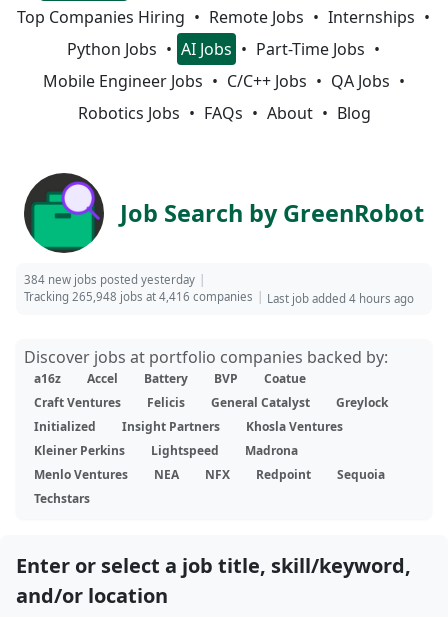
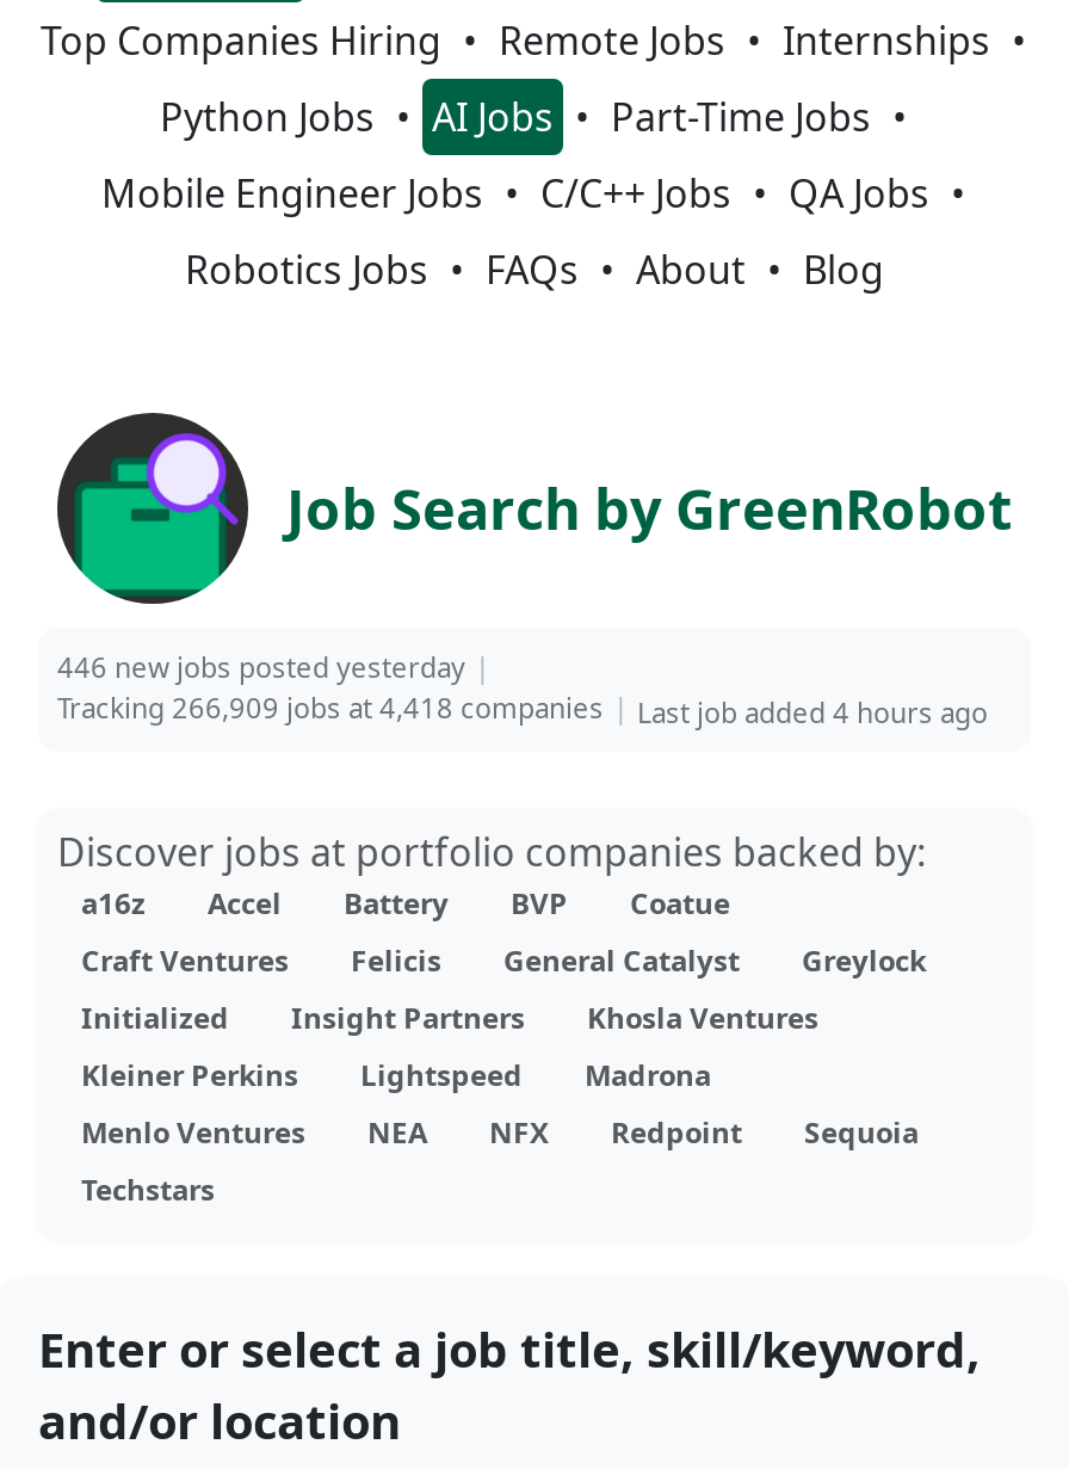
[24,272,195,287] 384 new jobs posted yesterday -> [57,649,465,685] 446 new jobs posted yesterday
[24,289,253,304] Tracking 265,948 jobs at 4,416 companies -> [57,690,604,726] Tracking 266,909 jobs at 4,418 companies

